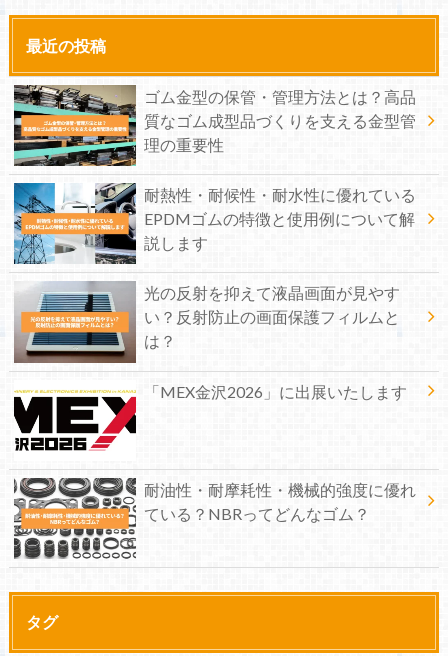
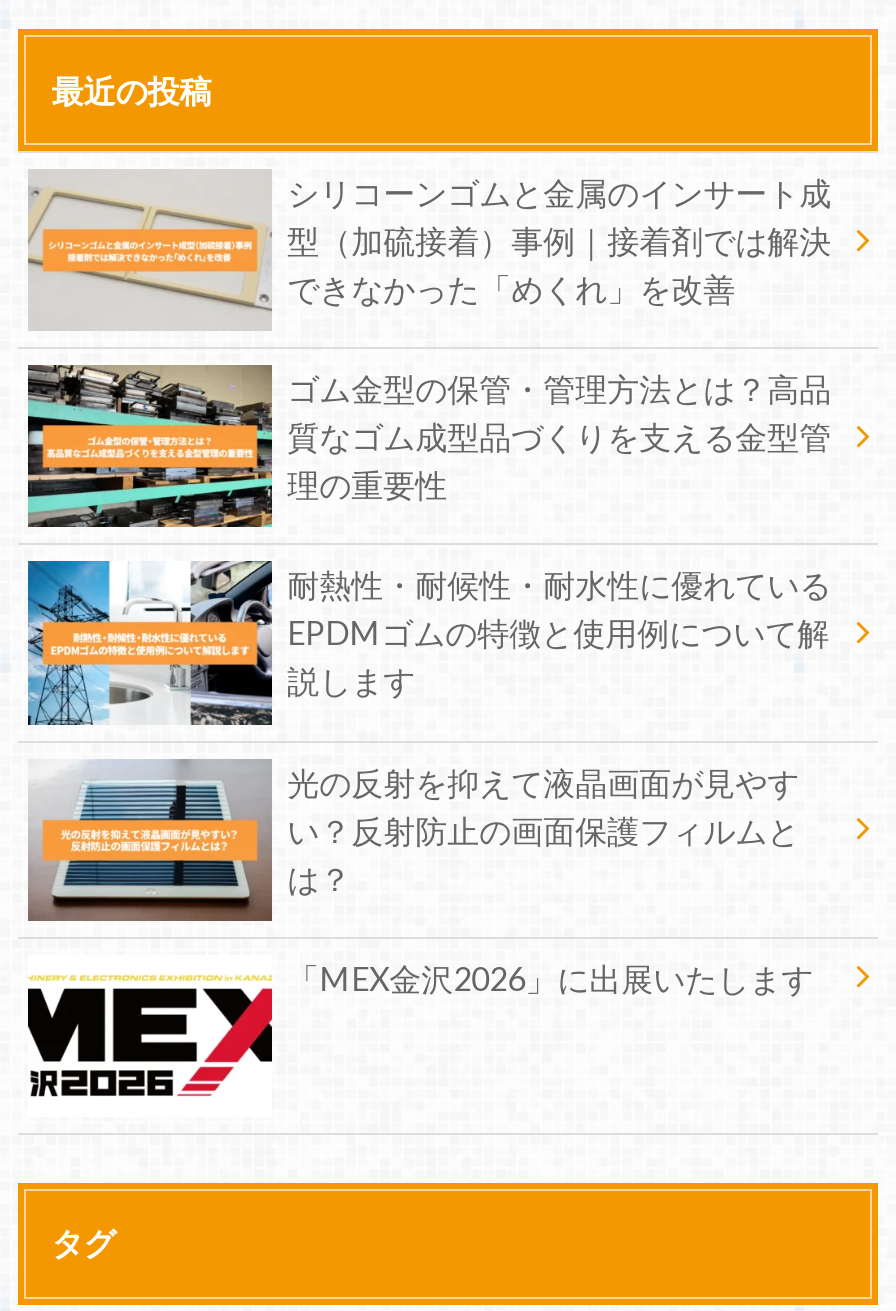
none -> [28,171,831,331] [image] | シリコーンゴムと金属のインサート成 | 型（加硫接着）事例｜接着剤では解決 | できなかった「めくれ」を改善
moved [0,74,416,401] -> [0,343,831,997]: [image] | ゴム金型の保管・管理方法とは？高品 | 質なゴム成型品づくりを支える金型管 | ... | は？ | 「MEX金沢2026」に出展いたします
moved [90,389,145,449] -> [180,973,290,1093]: [image]
[13,477,416,560] [image] | 耐油性・耐摩耗性・機械的強度に優れ | ている？NBRってどんなゴム？ -> none

